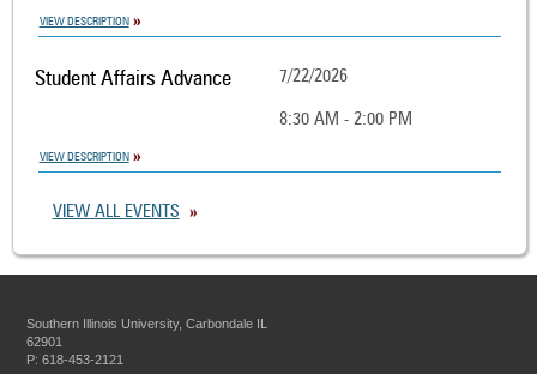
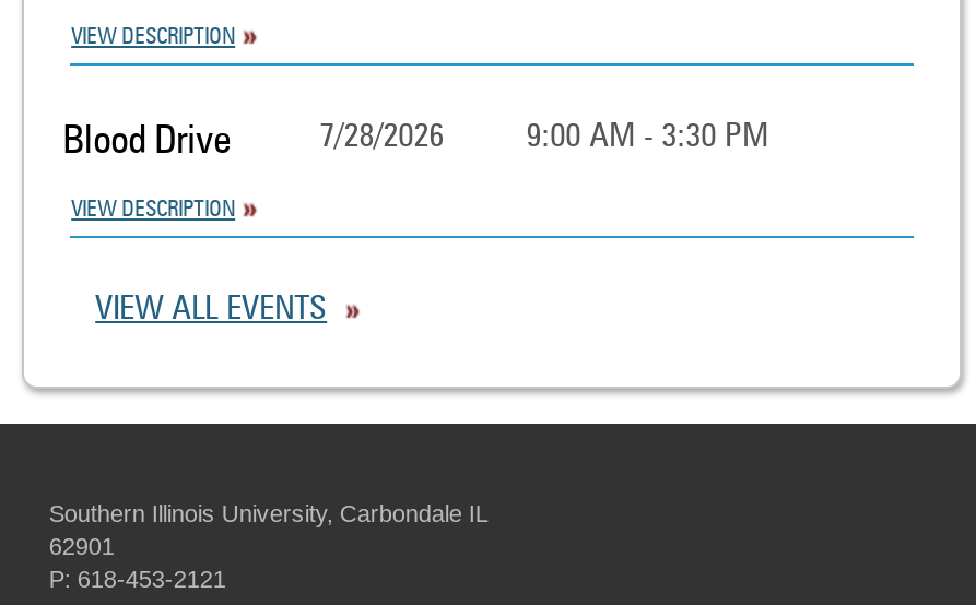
[34,68,412,130] Student Affairs Advance | 7/22/2026 | 8:30 AM - 2:00 PM -> [63,122,769,161] Blood Drive | 7/28/2026 | 9:00 AM - 3:30 PM

